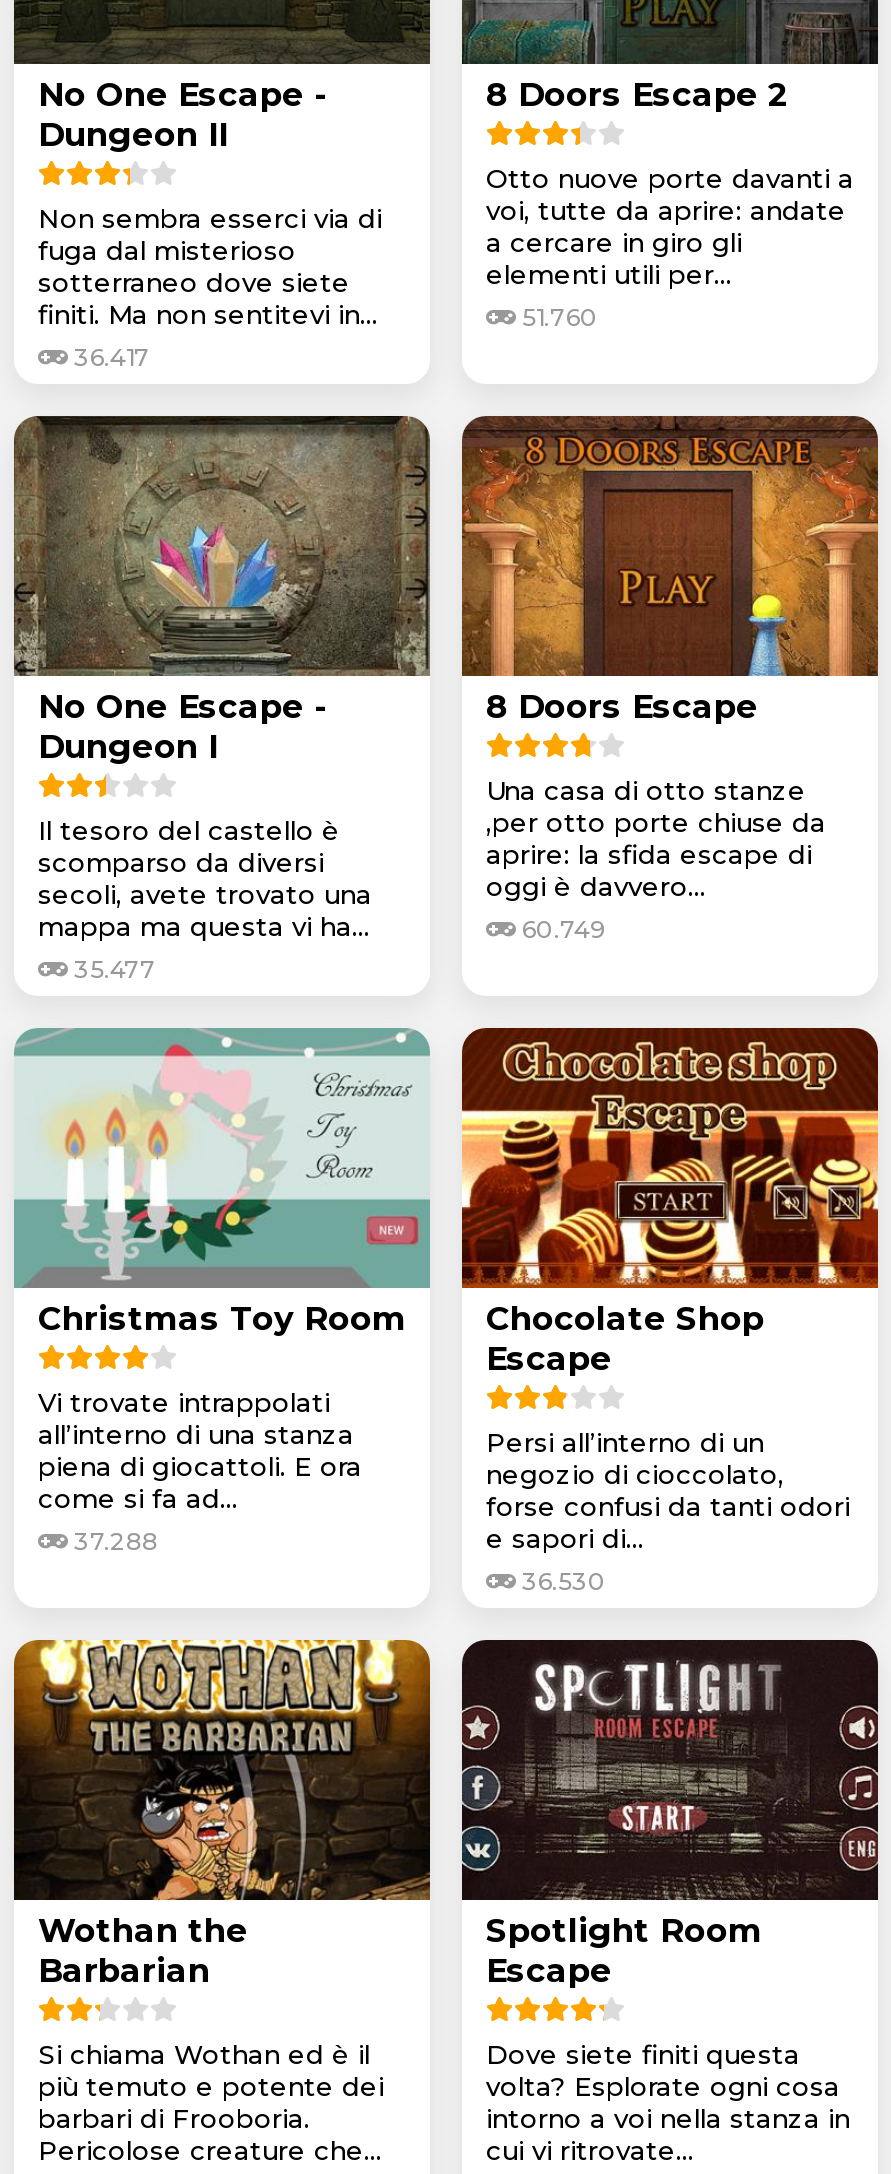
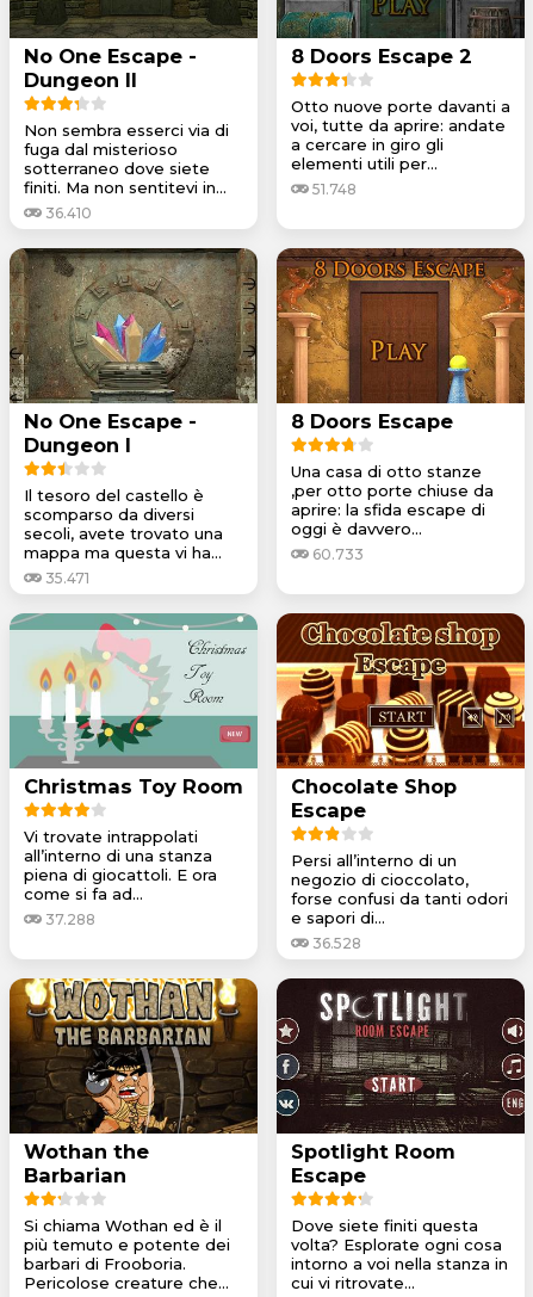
[516,301,598,331] 51.760 -> [309,180,357,197] 51.748
[68,341,150,371] 36.417 -> [42,203,92,221] 36.410
[516,913,606,943] 60.749 -> [309,545,364,563] 60.733
[68,953,156,983] 35.477 -> [42,569,89,586] 35.471
[516,1565,606,1595] 36.530 -> [309,934,361,952] 36.528

